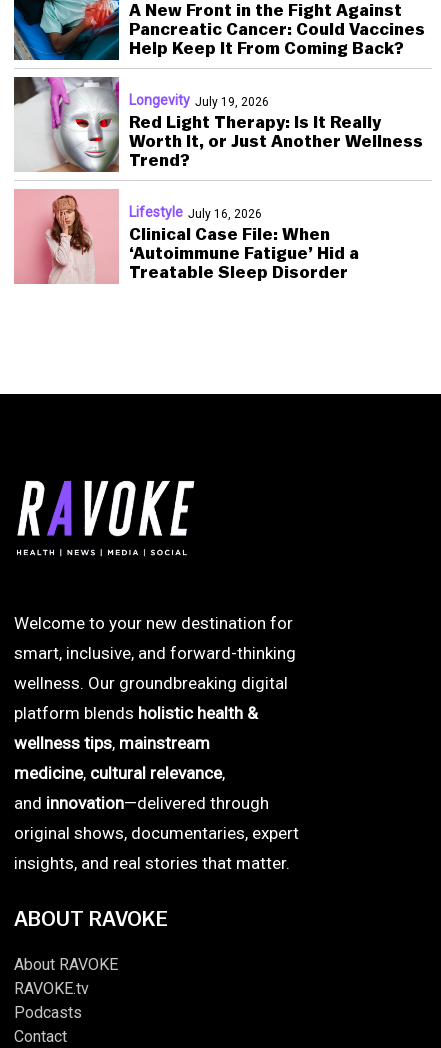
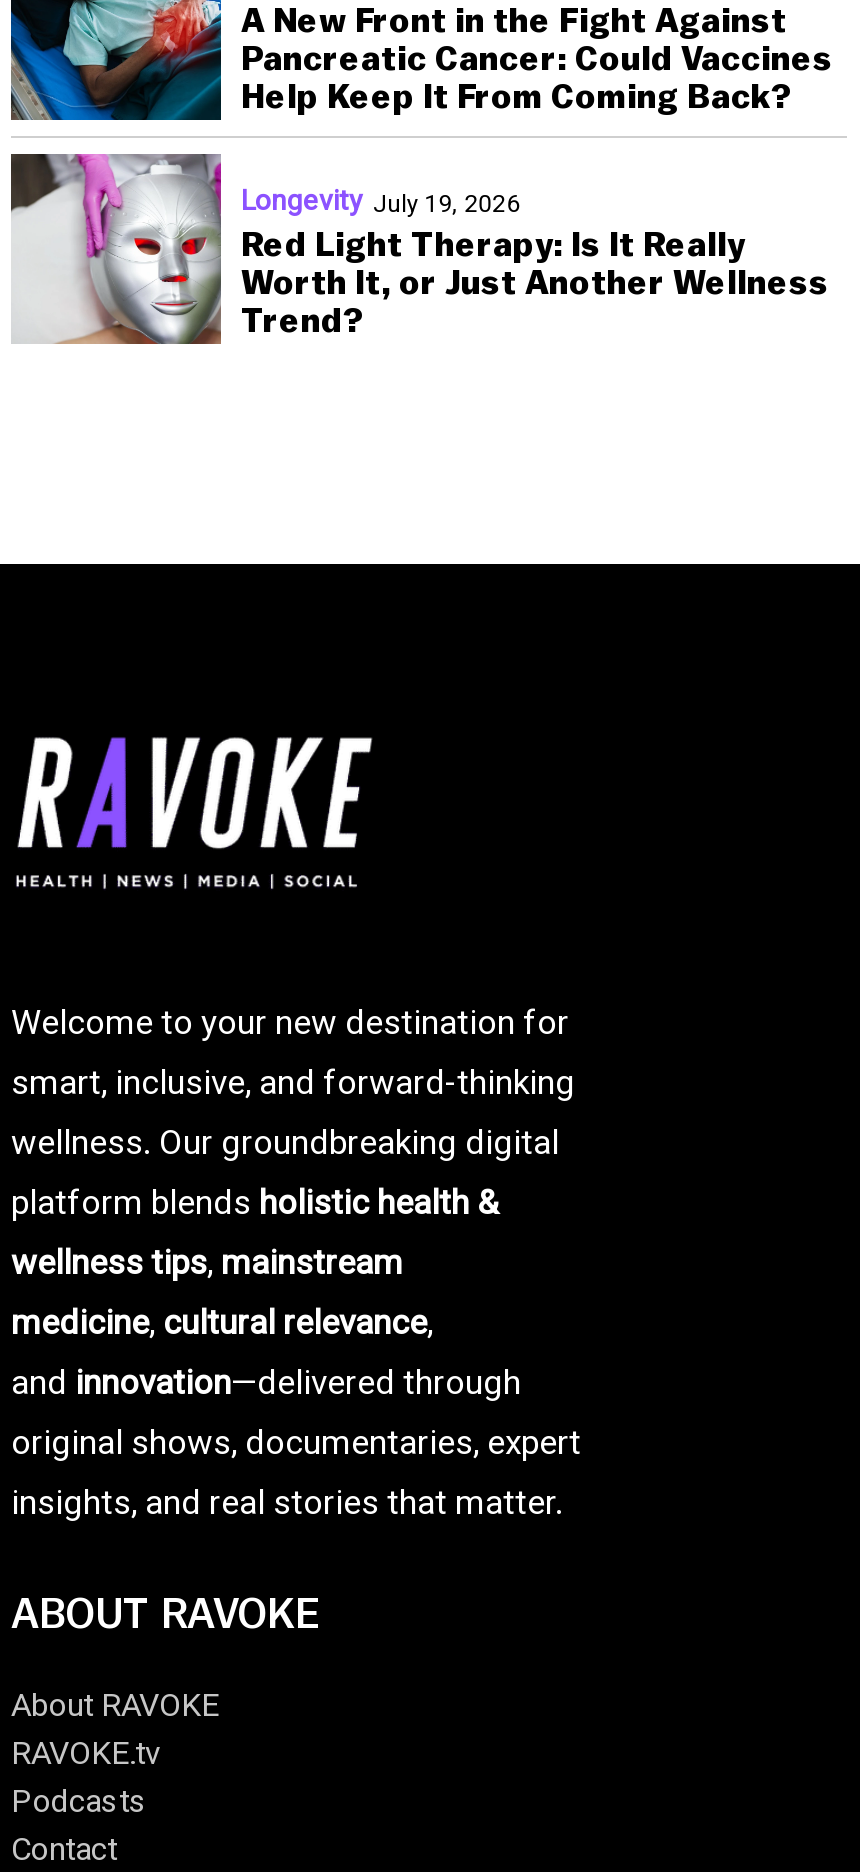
[14,189,359,284] [image] | Lifestyle July 16, 2026 | Clinical Case File: When | ‘Autoimmune Fatigue’ Hid a | Treatable Sleep Disorder -> none

